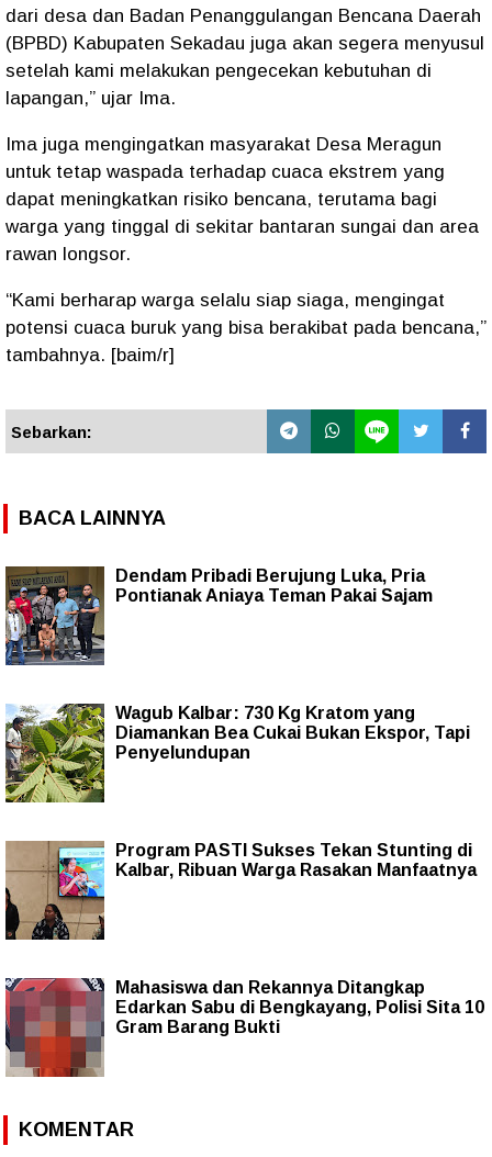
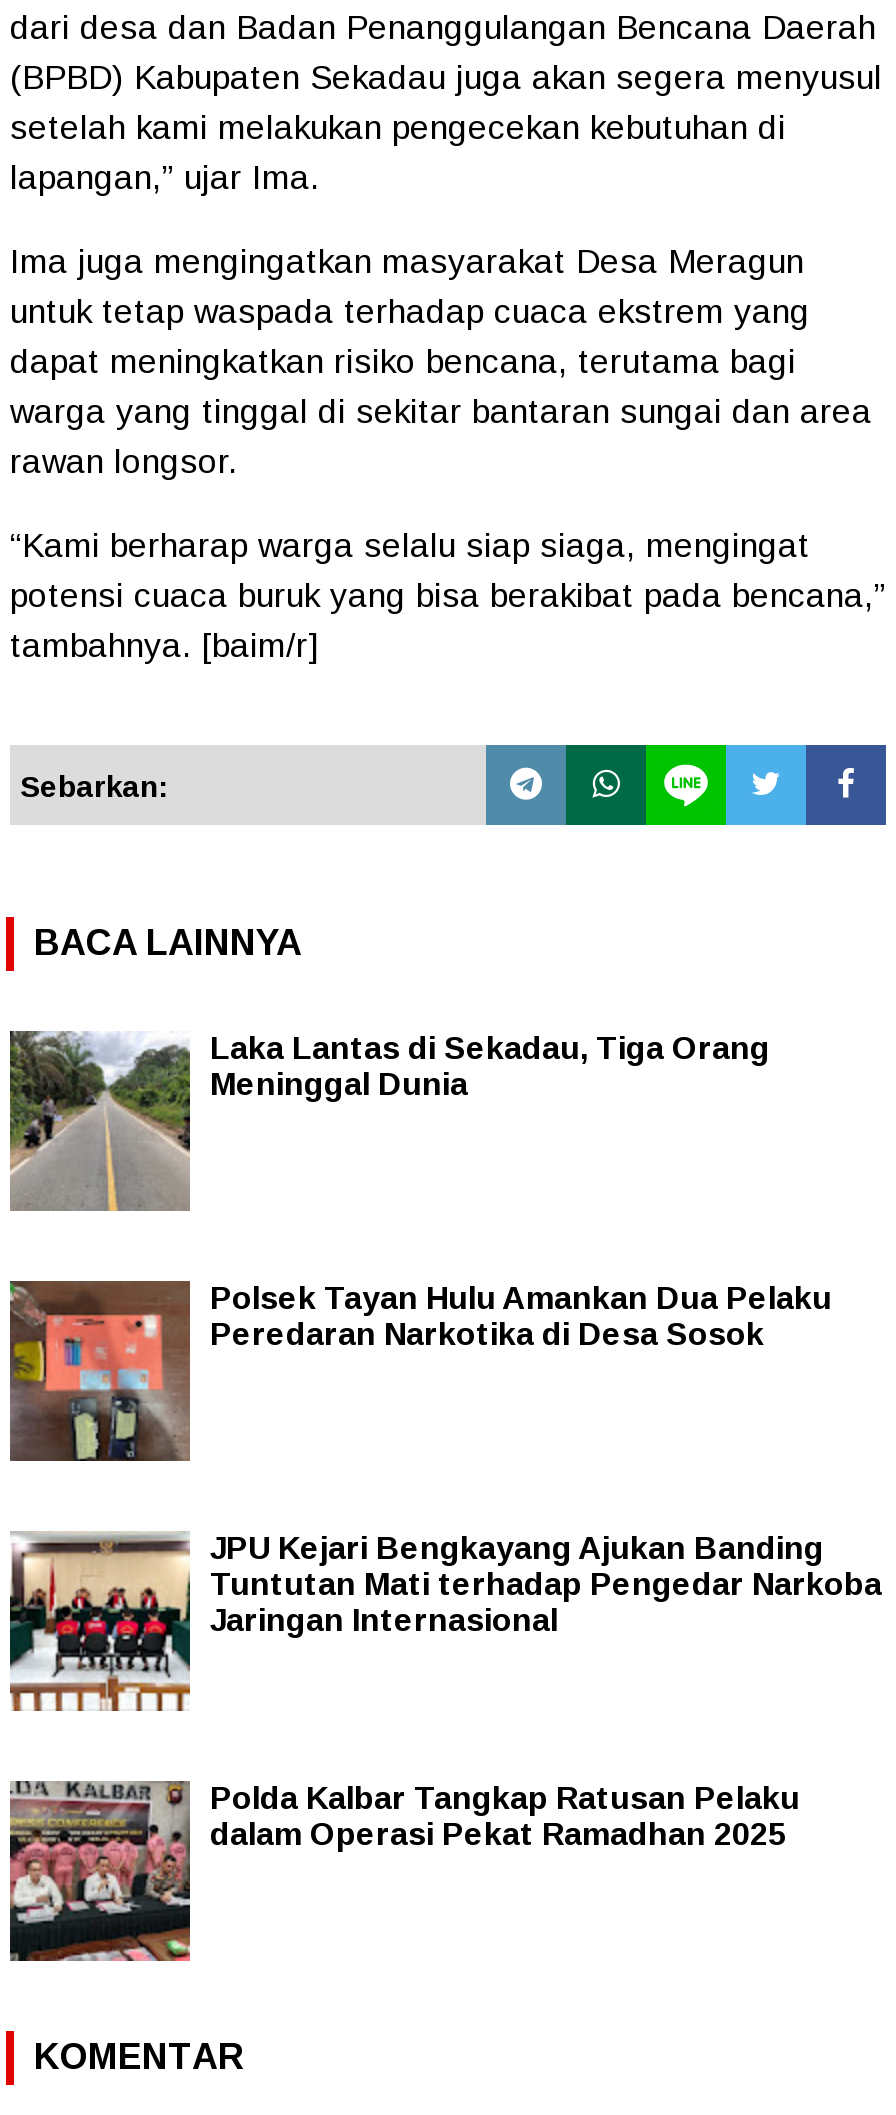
[4,565,433,666] [image] | Dendam Pribadi Berujung Luka, Pria | Pontianak Aniaya Teman Pakai Sajam -> [10,1031,770,1213] [image] | Laka Lantas di Sekadau, Tiga Orang | Meninggal Dunia
[4,704,470,804] [image] | Wagub Kalbar: 730 Kg Kratom yang | Diamankan Bea Cukai Bukan Ekspor, Tapi | Penyelundupan -> [8,1279,832,1463] [image] | Polsek Tayan Hulu Amankan Dua Pelaku | Peredaran Narkotika di Desa Sosok
[4,841,477,941] [image] | Program PASTI Sukses Tekan Stunting di | Kalbar, Ribuan Warga Rasakan Manfaatnya -> [8,1531,882,1713] [image] | JPU Kejari Bengkayang Ajukan Banding | Tuntutan Mati terhadap Pengedar Narkoba | Jaringan Internasional
[4,977,484,1078] [image] | Mahasiswa dan Rekannya Ditangkap | Edarkan Sabu di Bengkayang, Polisi Sita 10 | Gram Barang Bukti -> [8,1781,800,1963] [image] | Polda Kalbar Tangkap Ratusan Pelaku | dalam Operasi Pekat Ramadhan 2025

